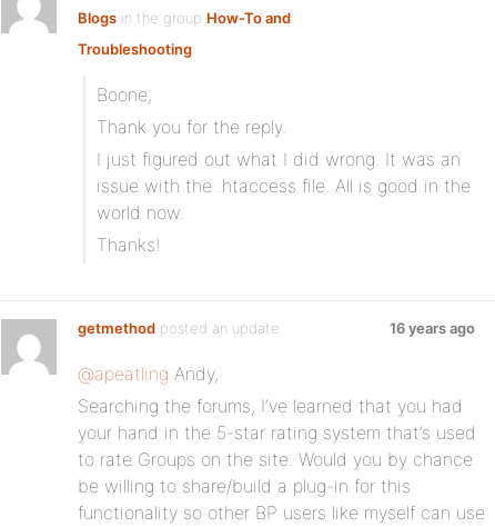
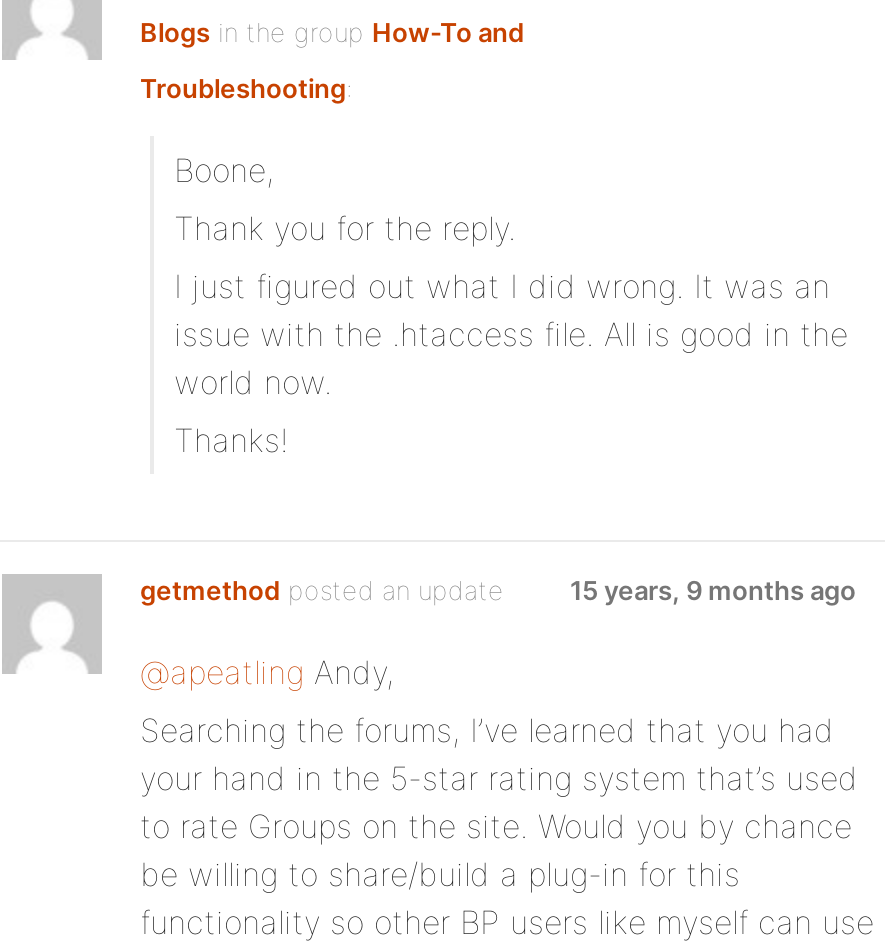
[390,319,475,337] 16 years ago -> [570,574,856,606] 15 years, 9 months ago

